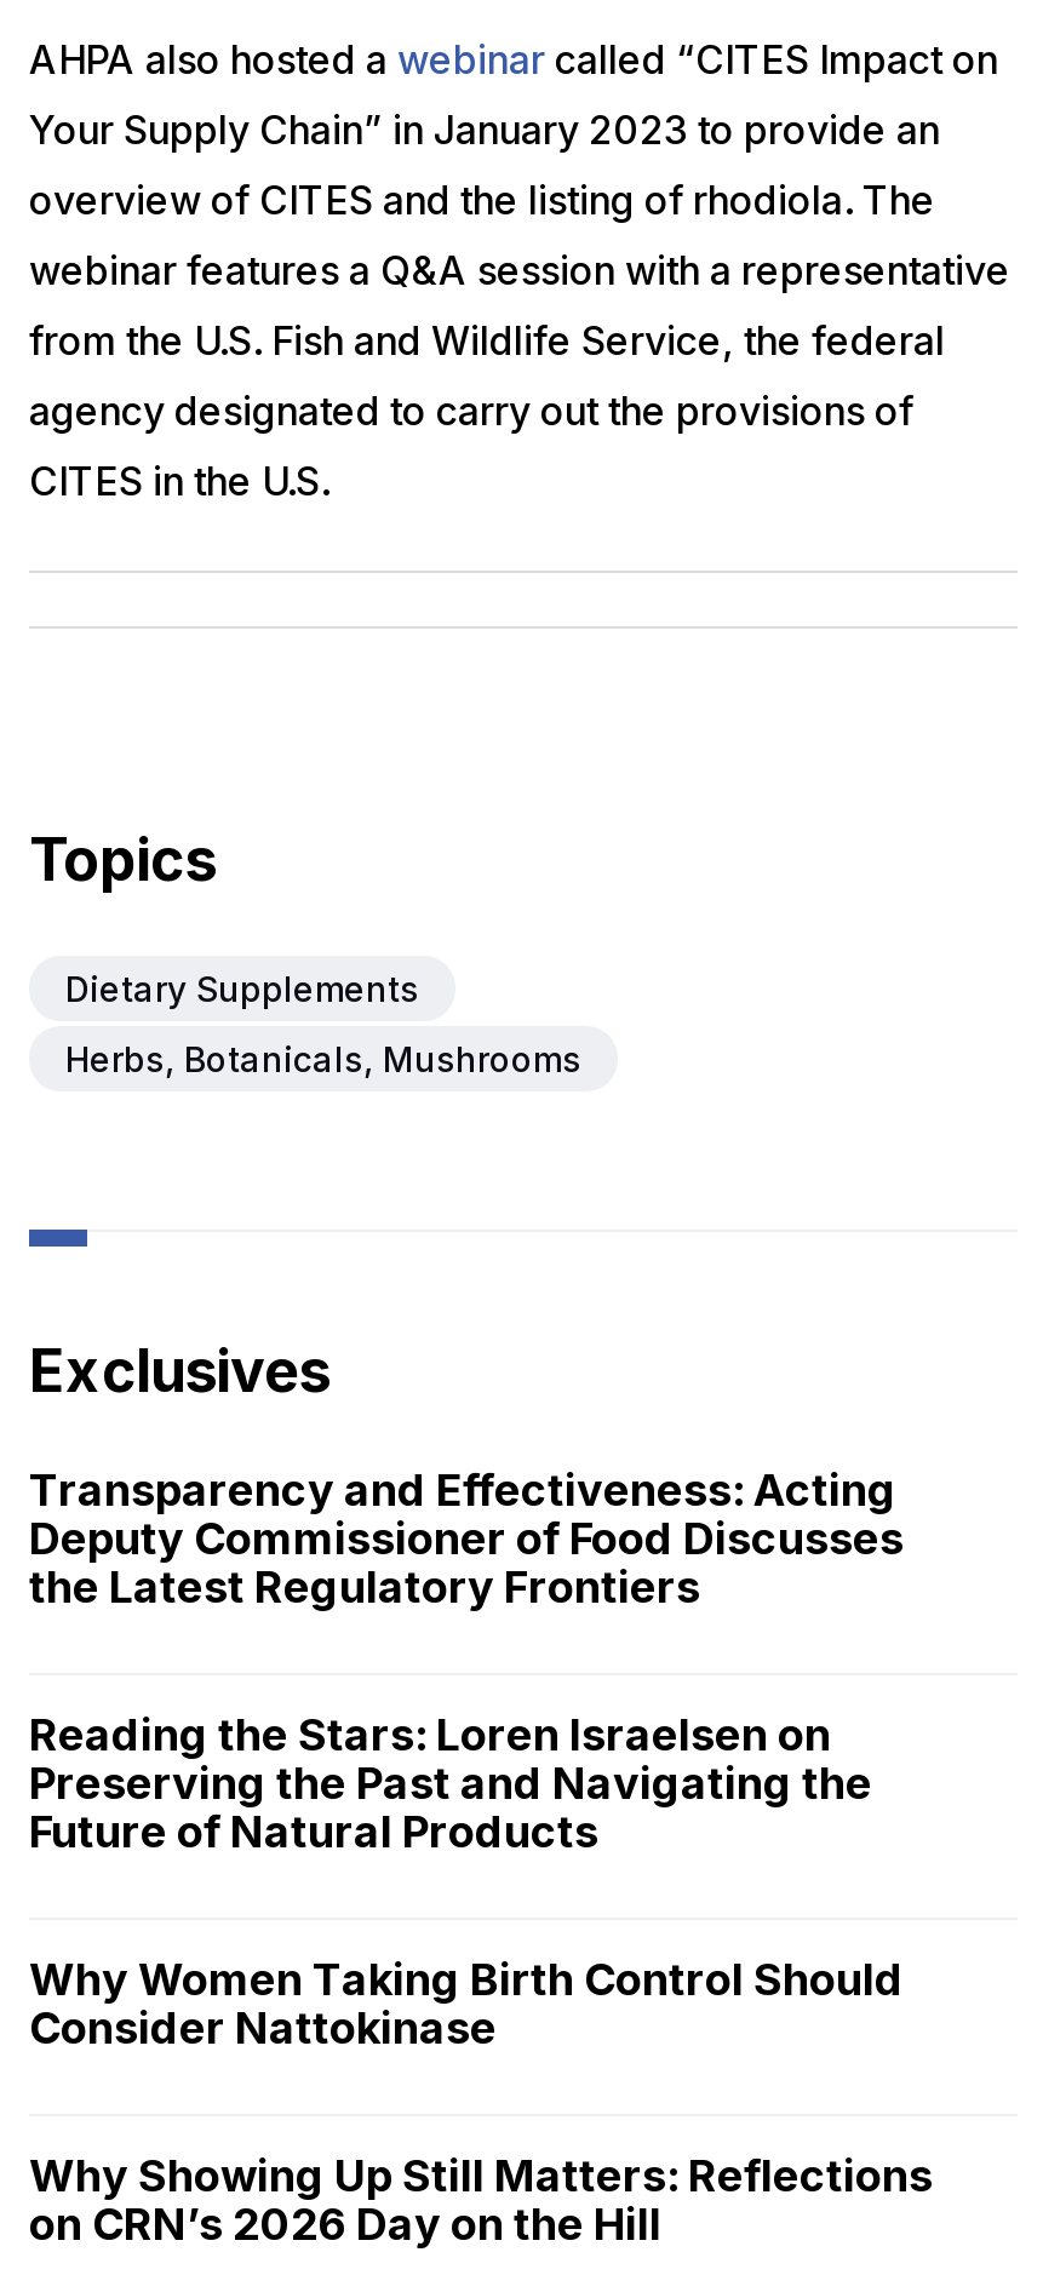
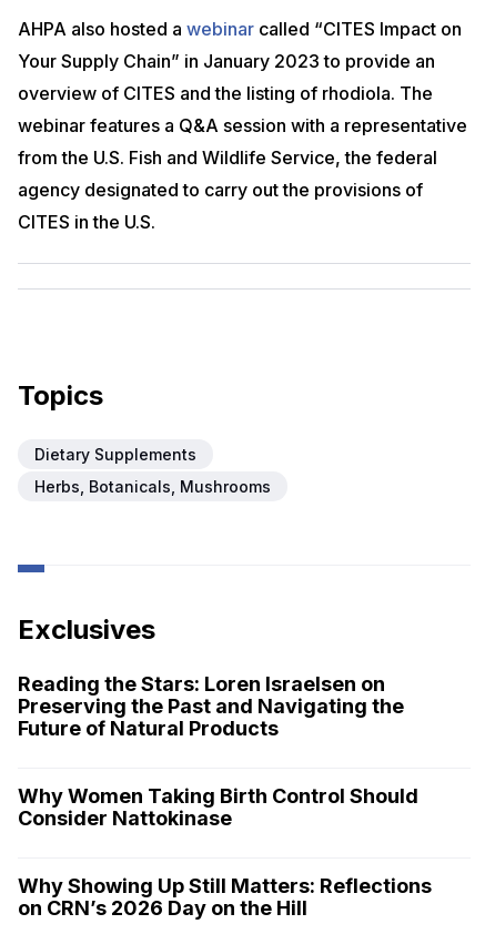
[29,1464,904,1612] Transparency and Effectiveness: Acting | Deputy Commissioner of Food Discusses | the Latest Regulatory Frontiers -> none

